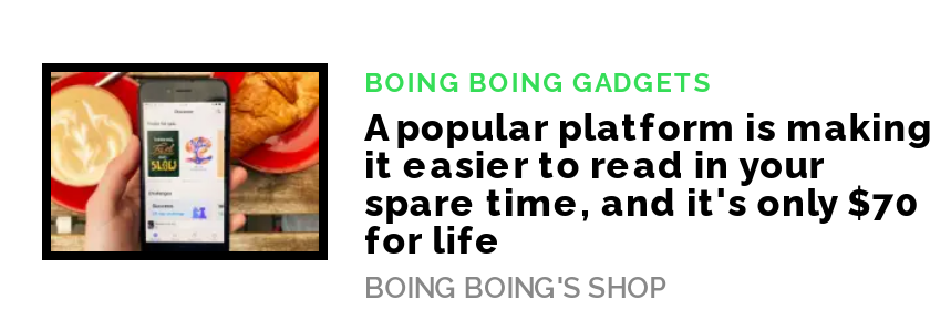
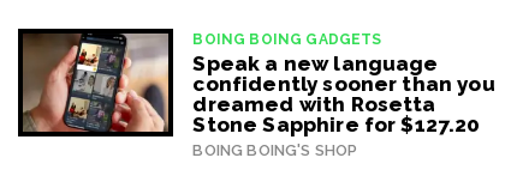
[46,60,934,264] [image] | A popular platform is making | it easier to read in your | spare time, and it's only $70 | for life -> [20,28,495,138] [image] | Speak a new language | confidently sooner than you | dreamed with Rosetta | Stone Sapphire for $127.20

